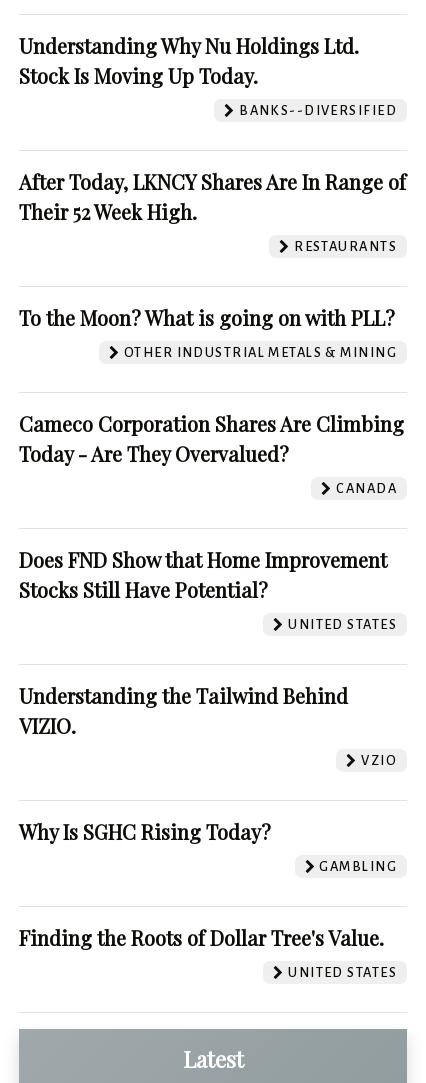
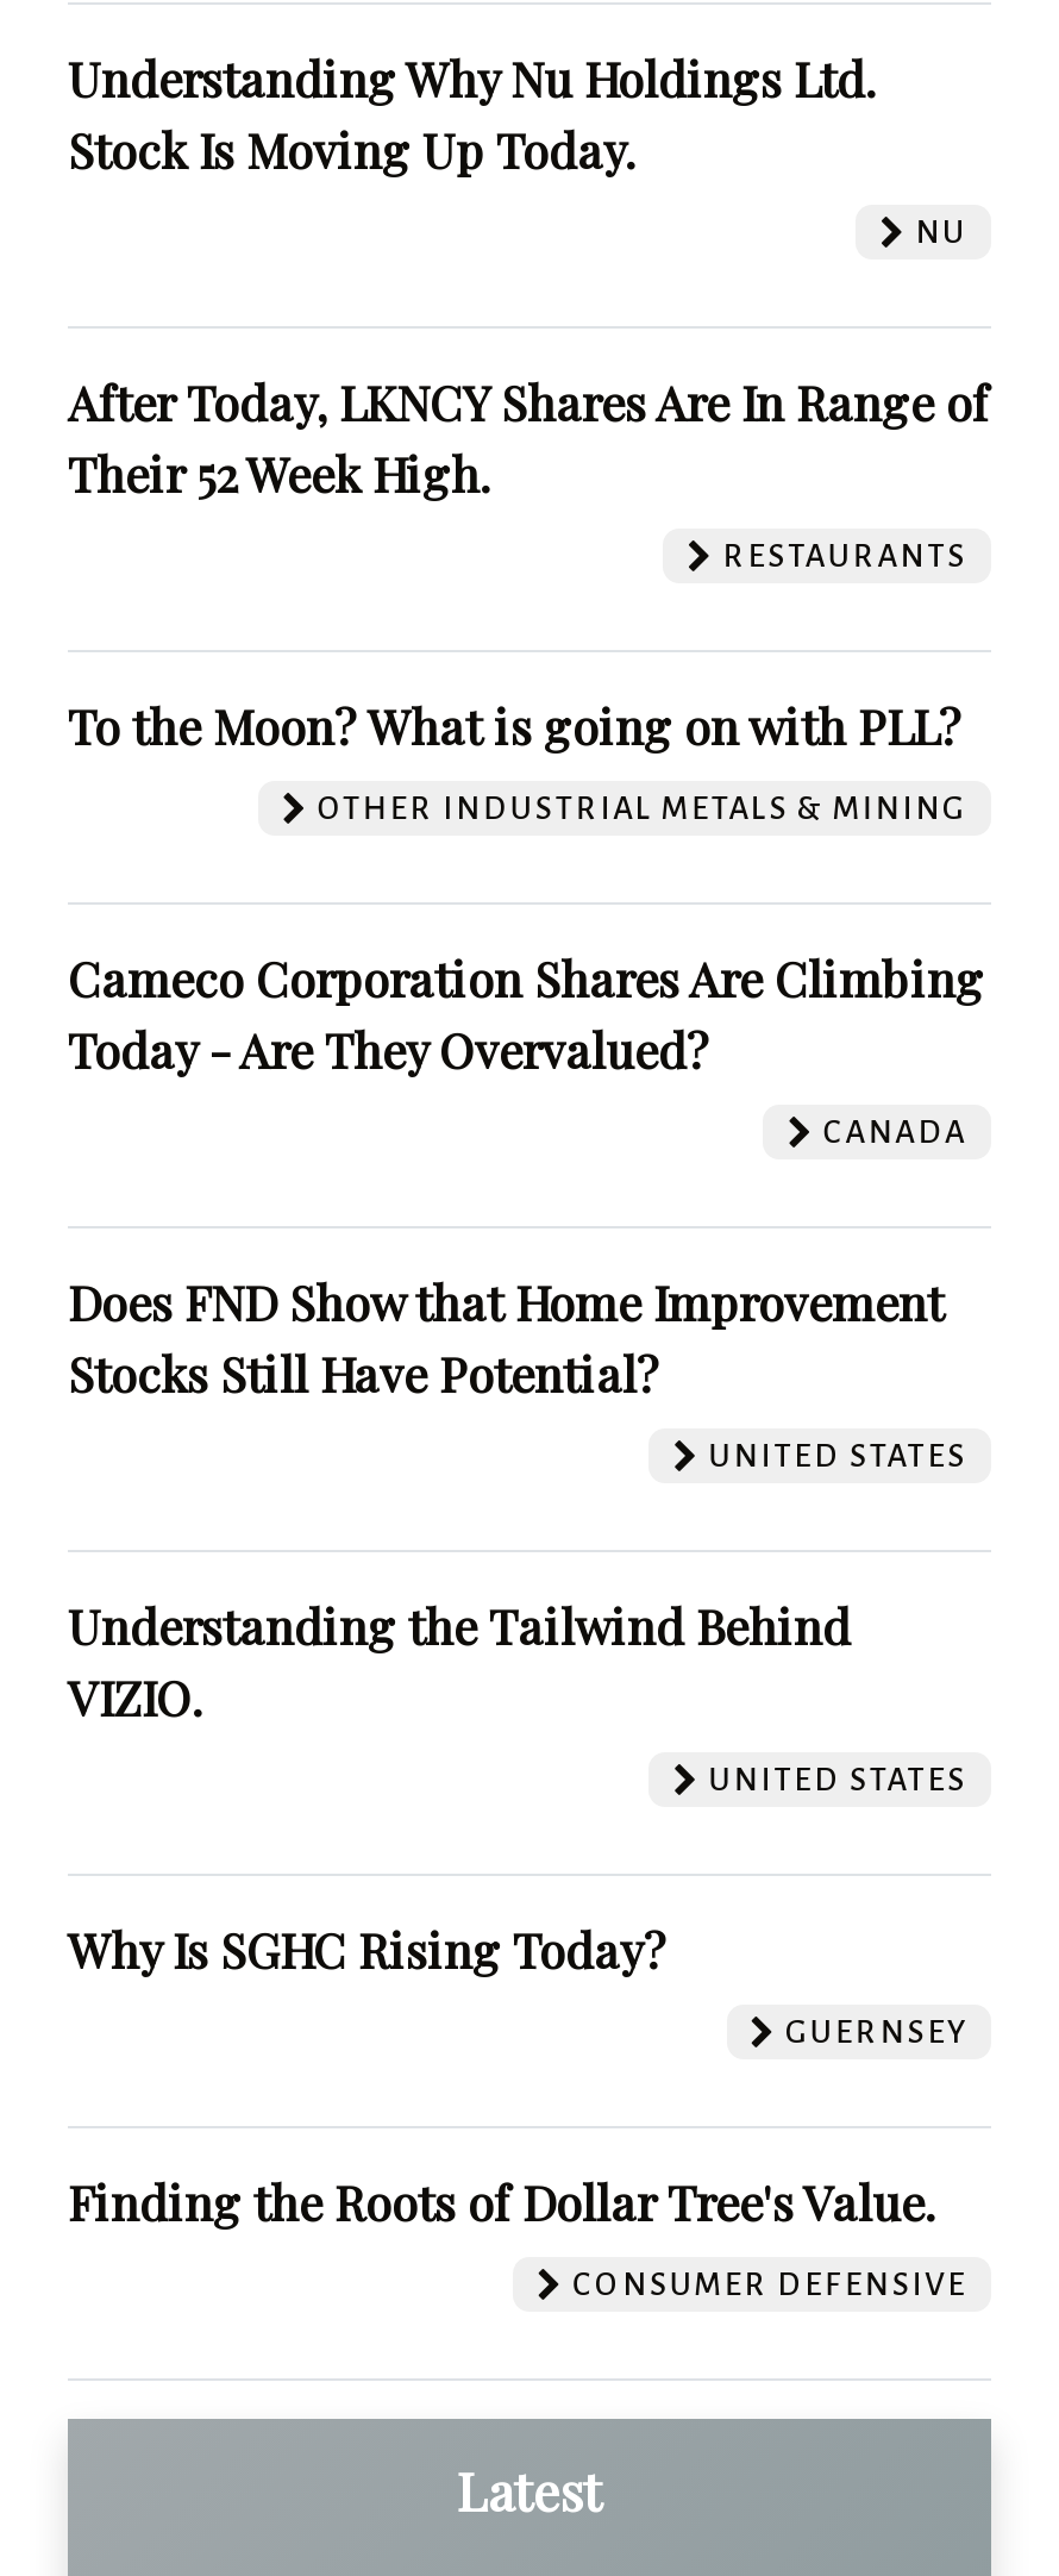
[236,102,397,117] BANKS--DIVERSIFIED -> [907,213,967,249] NU
[358,752,397,767] VZIO -> [700,1761,967,1796] UNITED STATES
[316,858,397,873] GAMBLING -> [777,2013,967,2049] GUERNSEY
[285,964,397,979] UNITED STATES -> [564,2265,967,2301] CONSUMER DEFENSIVE

